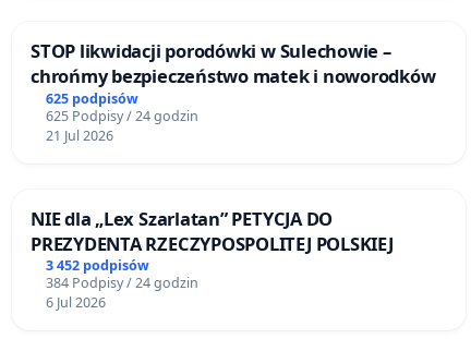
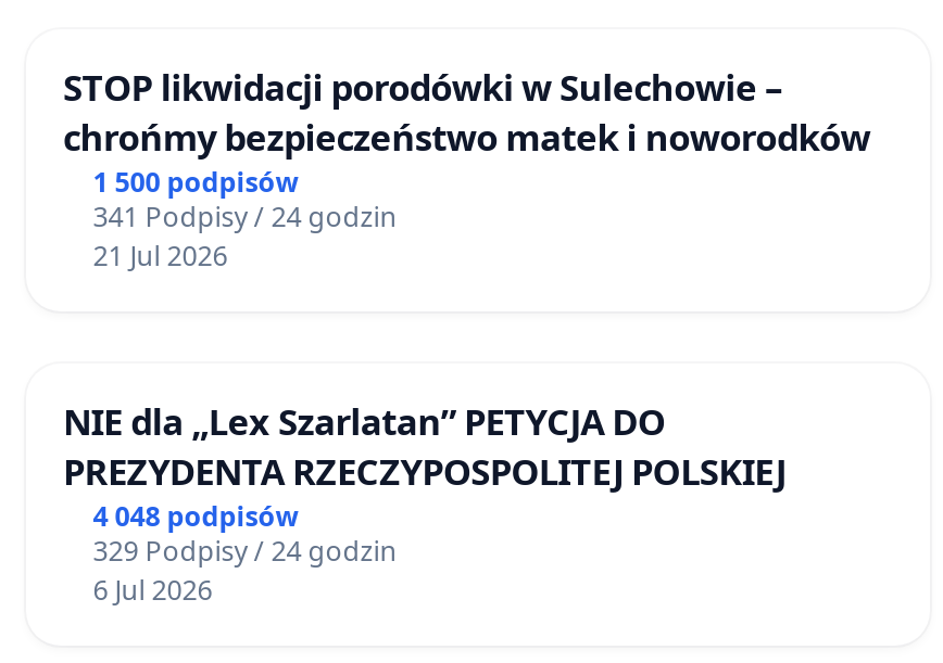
[46,89,138,107] 625 podpisów -> [93,164,299,201] 1 500 podpisów
[46,106,198,125] 625 Podpisy / 24 godzin -> [93,199,397,235] 341 Podpisy / 24 godzin
[46,257,149,275] 3 452 podpisów -> [93,498,299,535] 4 048 podpisów
[46,274,198,293] 384 Podpisy / 24 godzin -> [93,533,397,569] 329 Podpisy / 24 godzin

